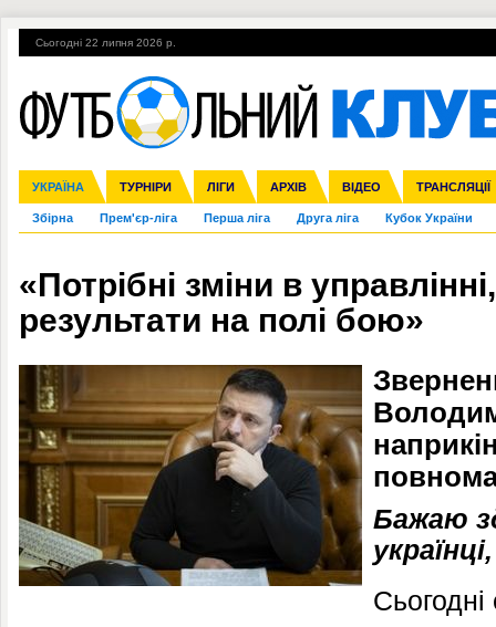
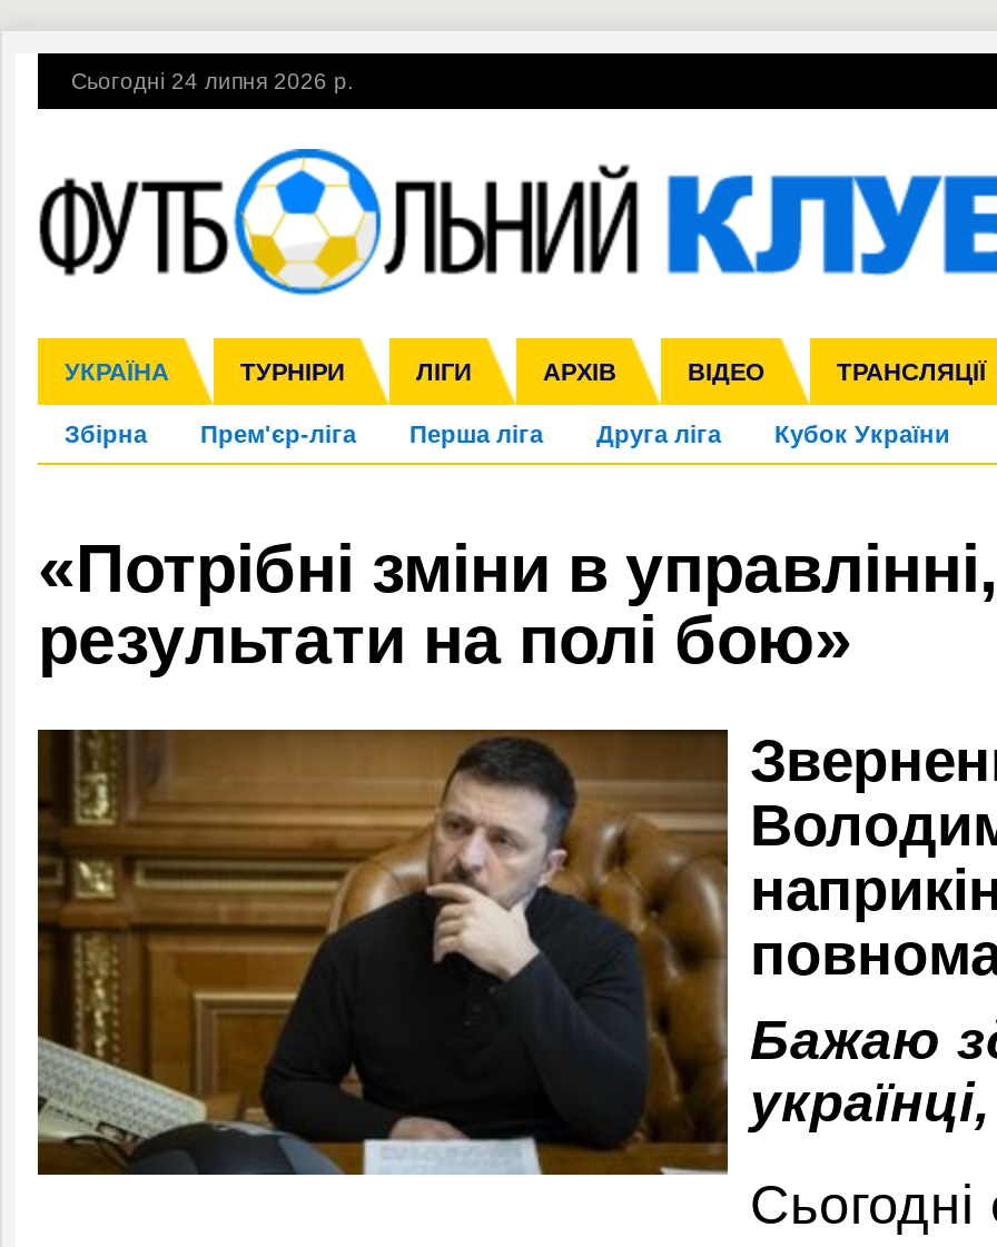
[35,36,176,49] Сьогодні 22 липня 2026 р. -> [71,69,354,93] Сьогодні 24 липня 2026 р.

